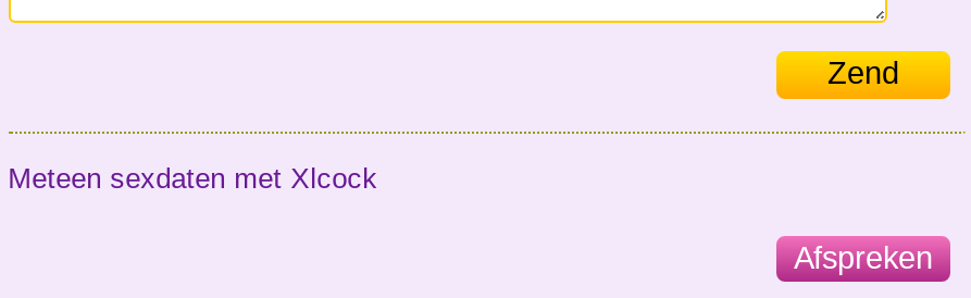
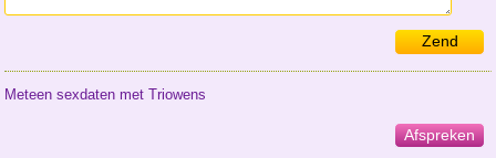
[8,162,378,194] Meteen sexdaten met Xlcock -> [4,86,205,103] Meteen sexdaten met Triowens

